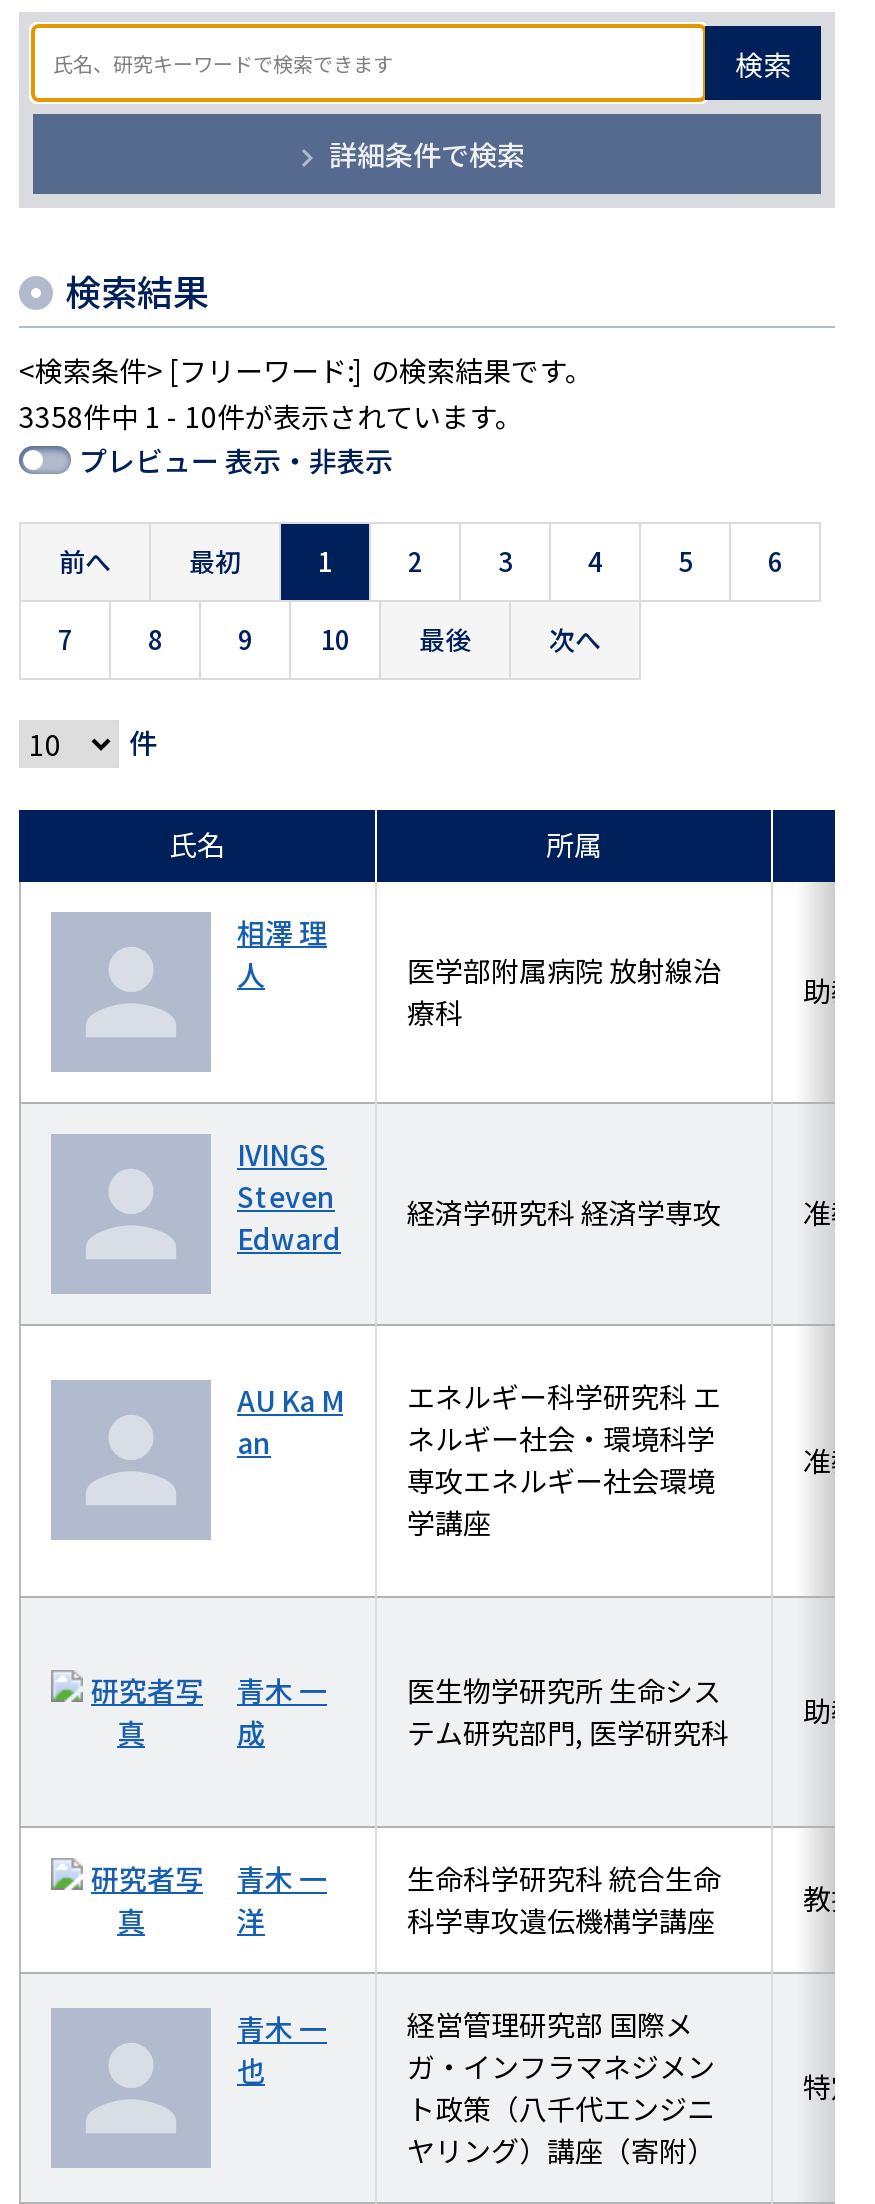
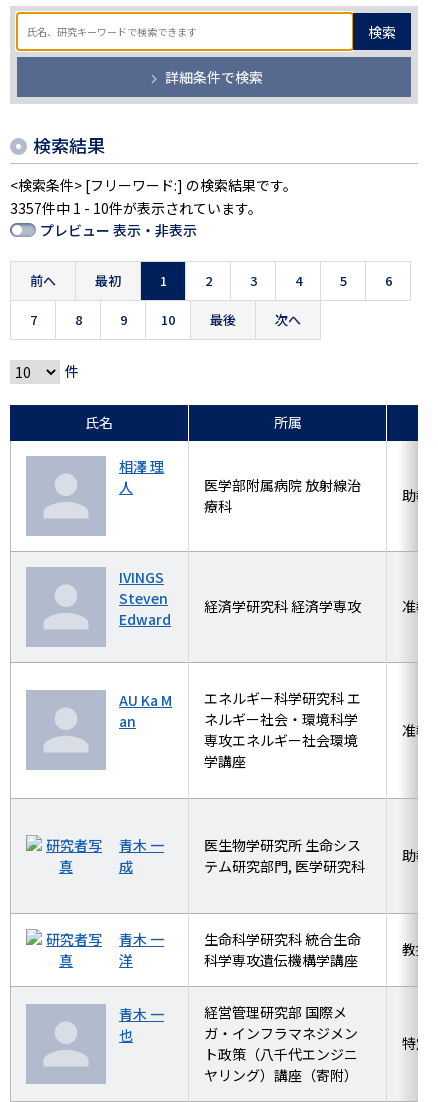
[19,396,523,436] 3358件中 1 - 10件が表示されています。 -> [10,198,262,218] 3357件中 1 - 10件が表示されています。

